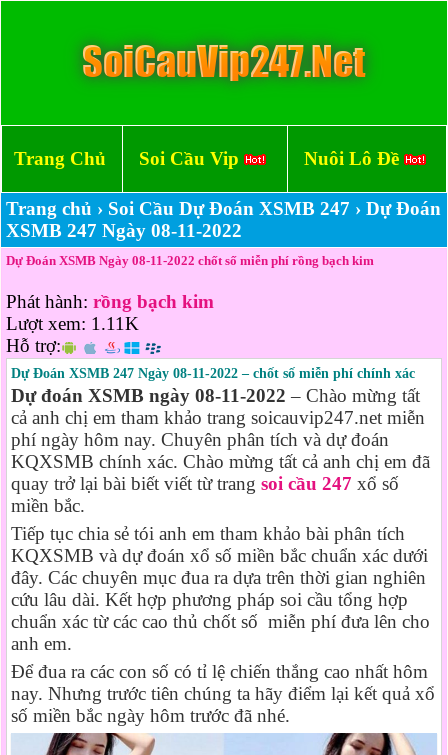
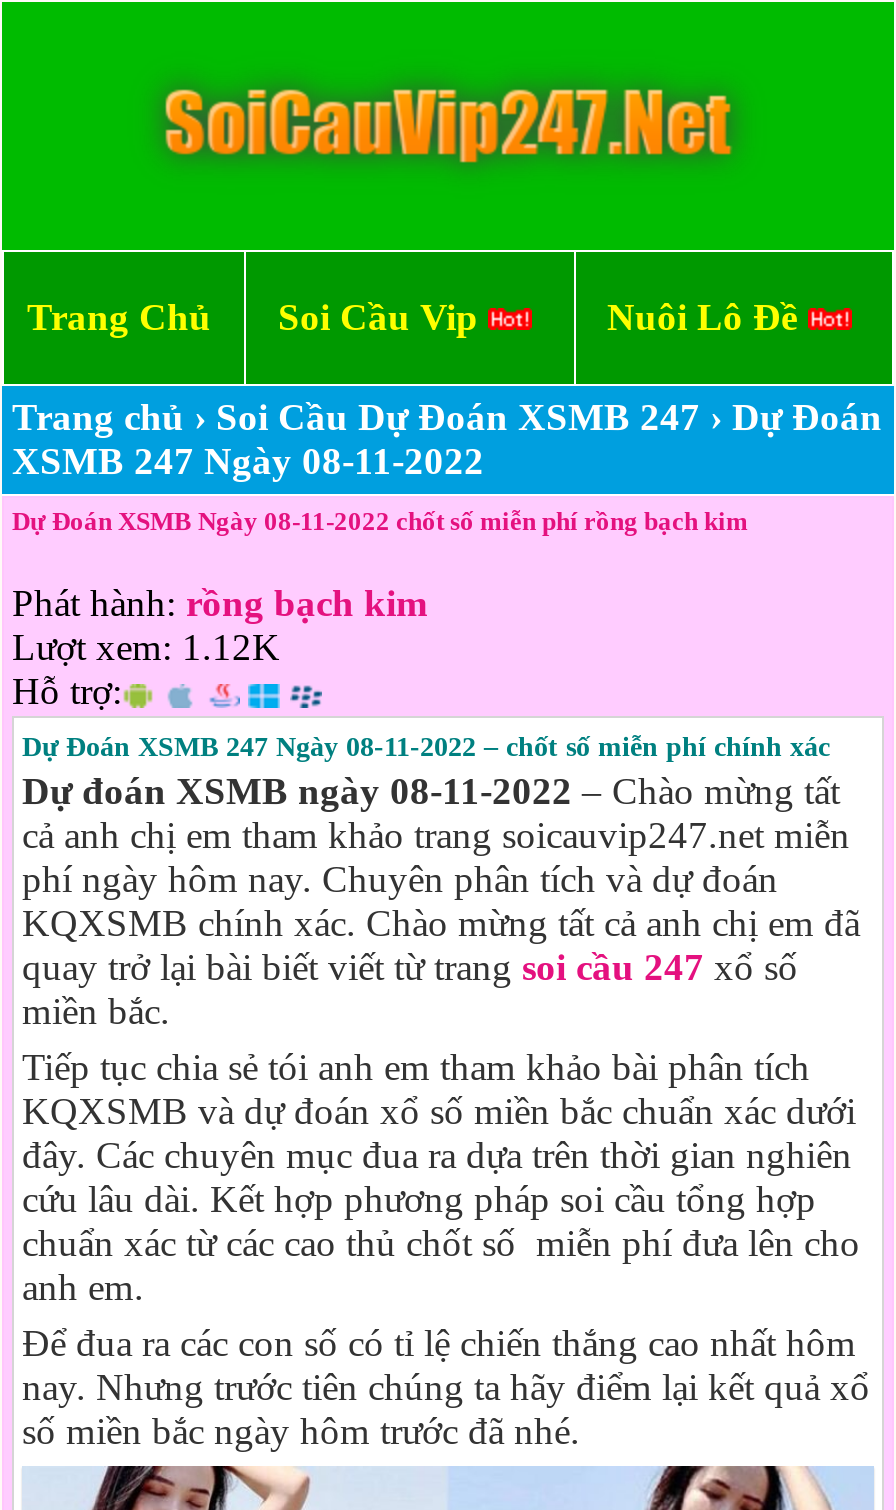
[6,313,139,334] Lượt xem: 1.11K -> [12,626,280,668] Lượt xem: 1.12K

